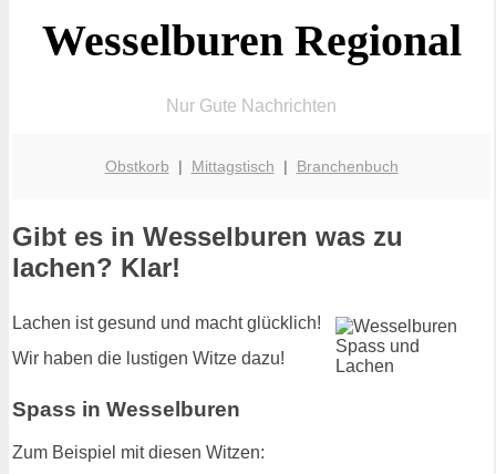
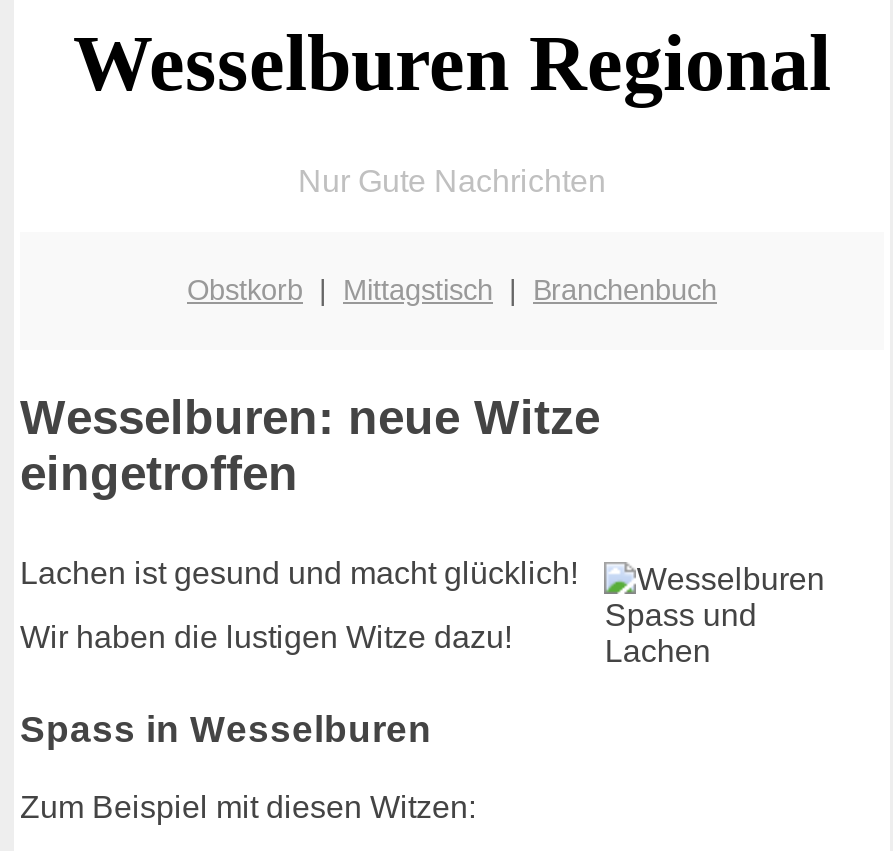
[12,222,403,283] Gibt es in Wesselburen was zu | lachen? Klar! -> [20,391,600,501] Wesselburen: neue Witze | eingetroffen

